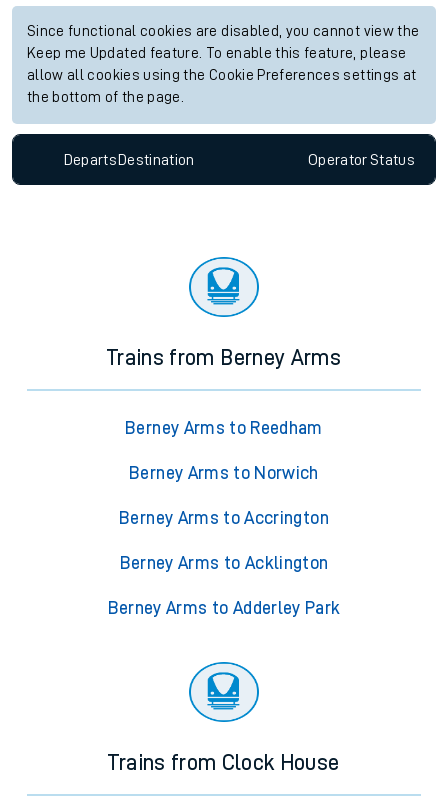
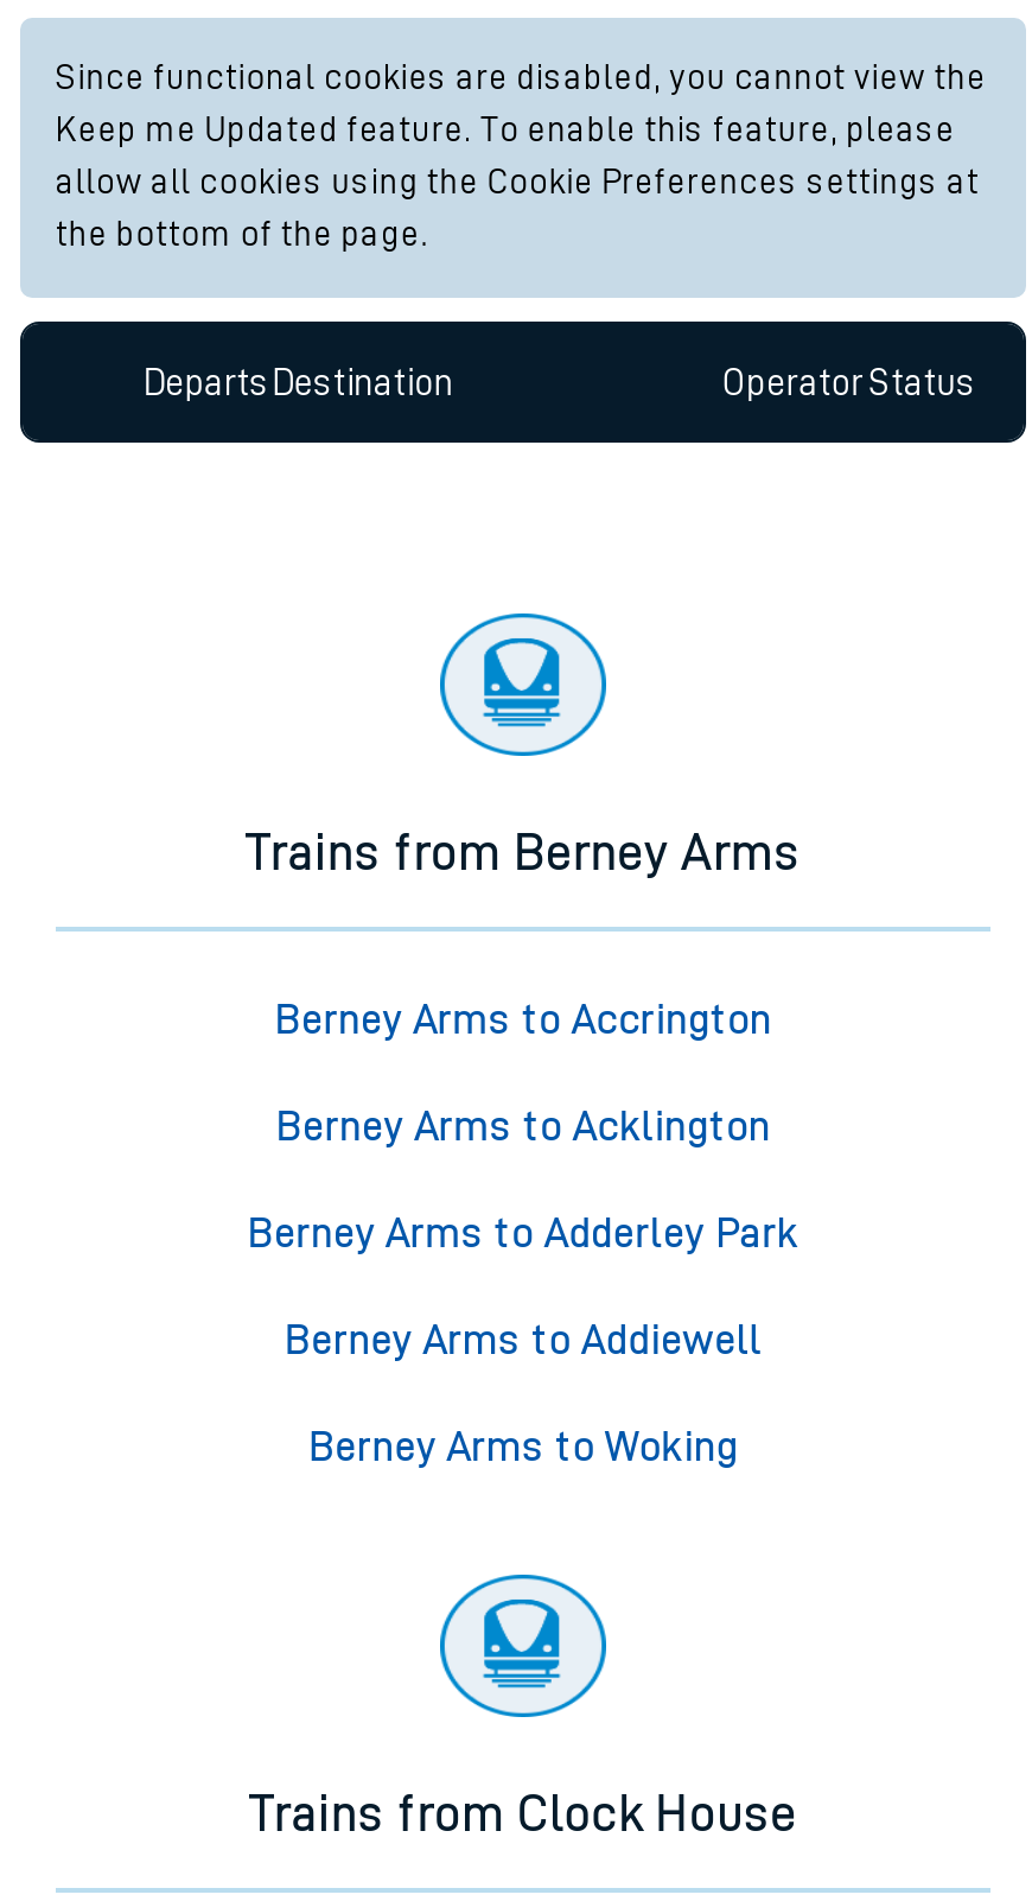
[125,419,323,482] Berney Arms to Reedham | Berney Arms to Norwich -> none
moved [108,509,340,617] -> [247,999,799,1255]: Berney Arms to Accrington | Berney Arms to Acklington | Berney Arms to Adderley Park
none -> [284,1320,762,1469] Berney Arms to Addiewell | Berney Arms to Woking

